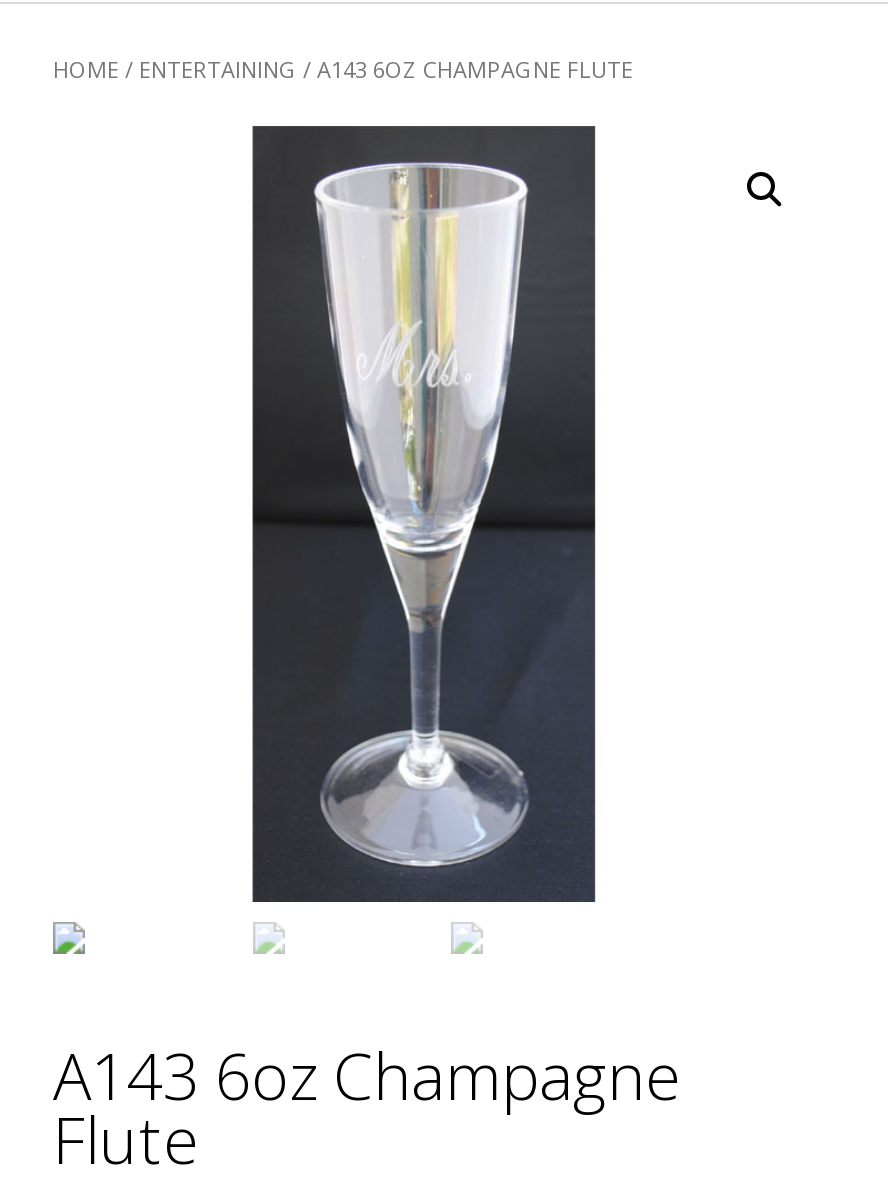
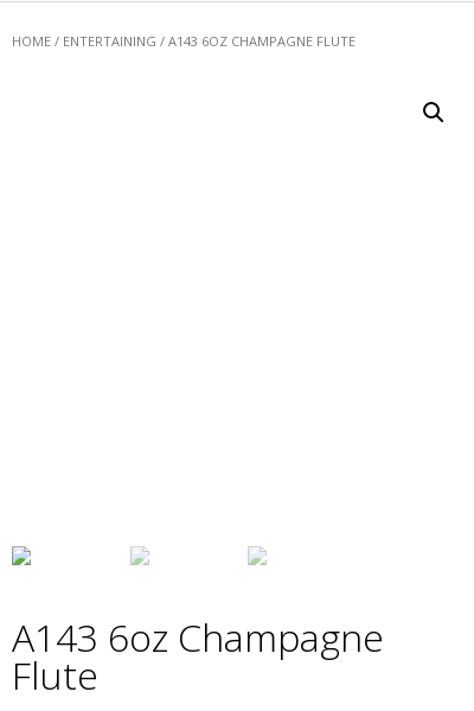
[251,124,597,904] [image] -> none

